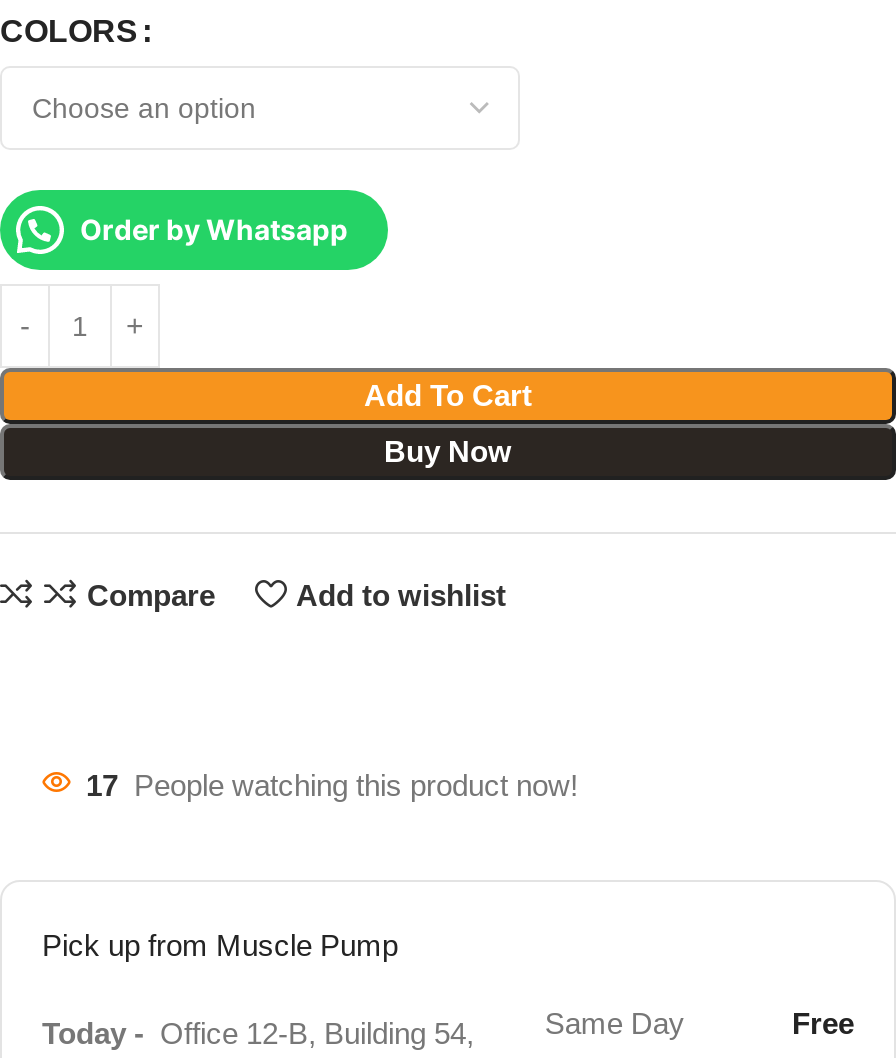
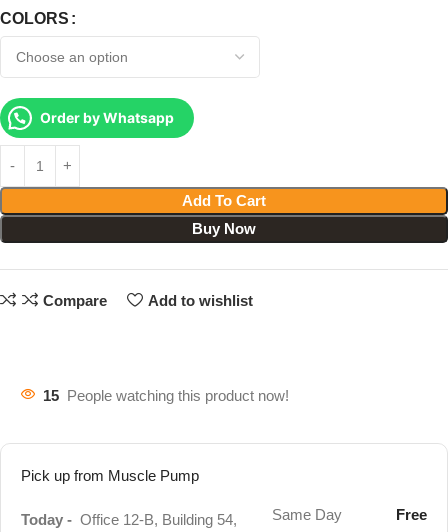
[86,767,578,801] 17 People watching this product now! -> [43,386,289,403] 15 People watching this product now!

